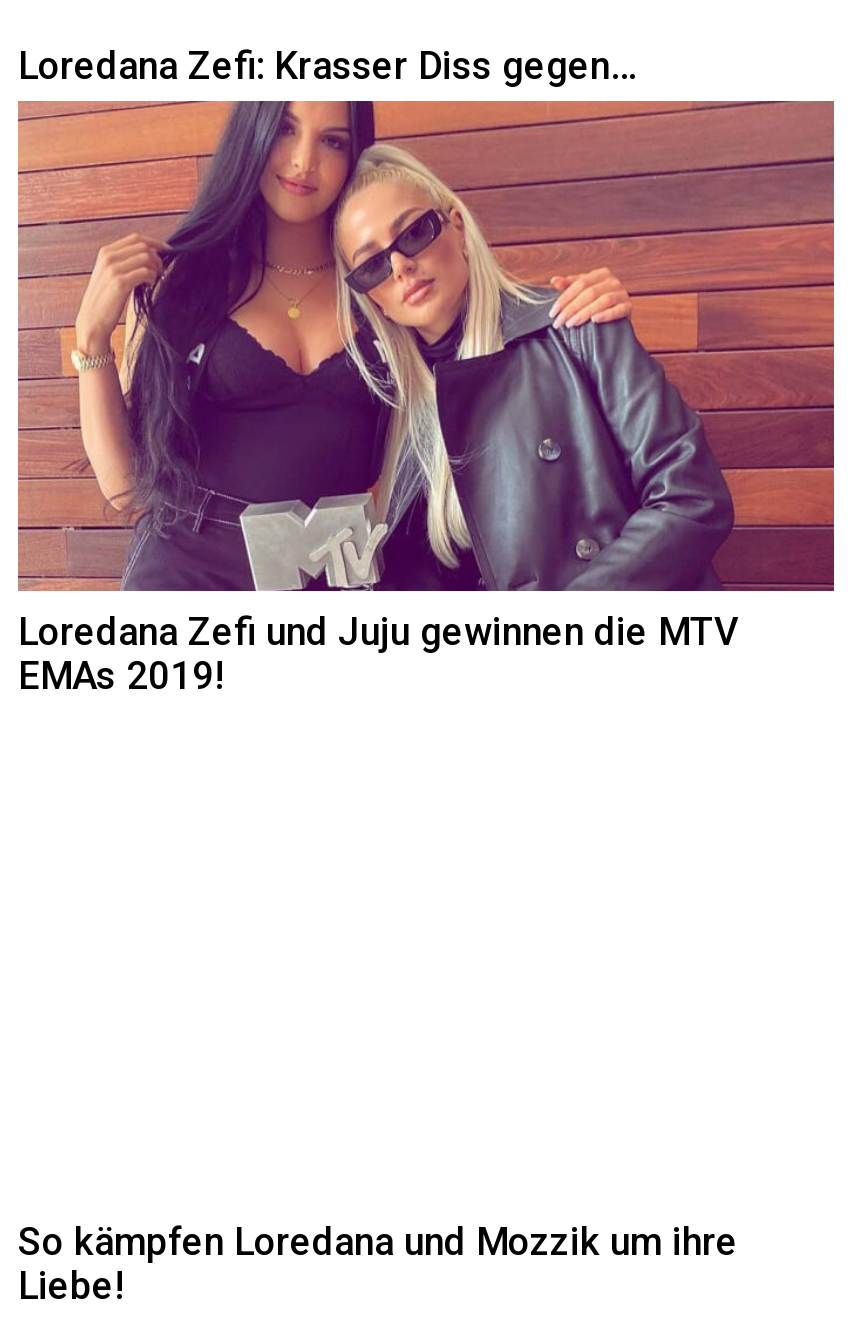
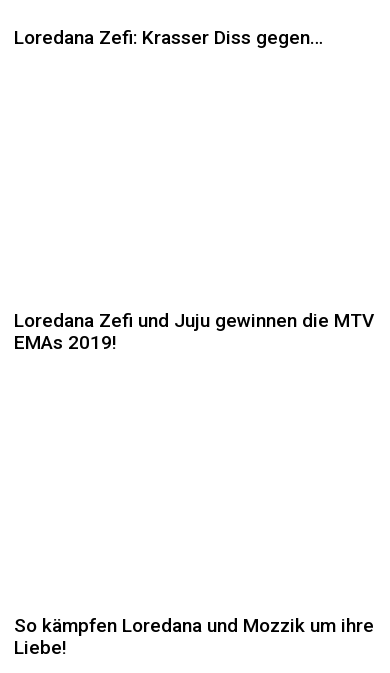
[16,99,836,593] [image] -> none

